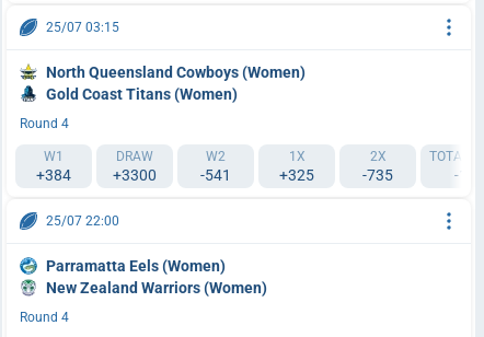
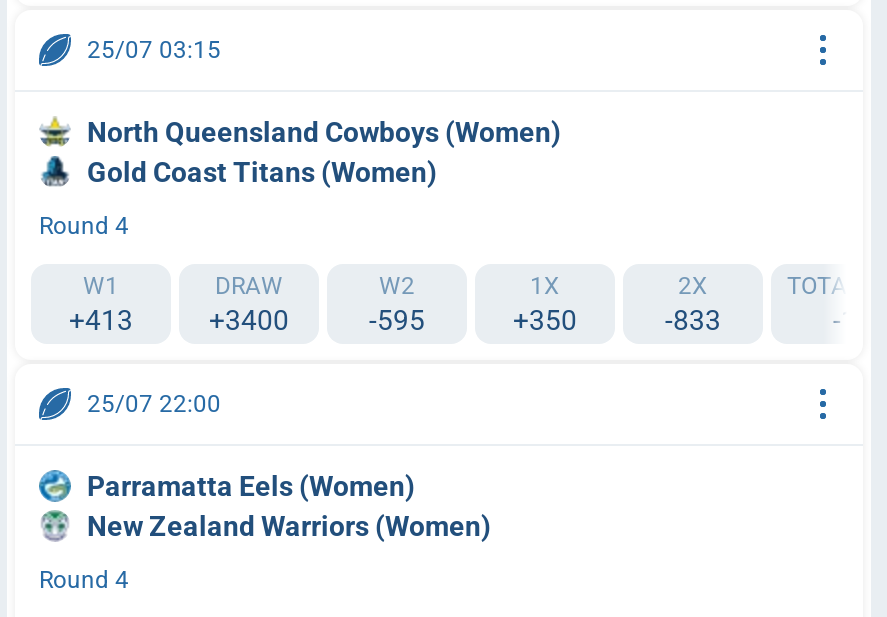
[36,166,71,183] +384 -> [69,303,133,335] +413
[113,166,157,183] +3300 -> [209,303,289,335] +3400
[200,166,231,183] -541 -> [369,303,425,335] -595
[279,166,314,183] +325 -> [513,303,577,335] +350
[362,166,393,183] -735 -> [665,303,721,335] -833

